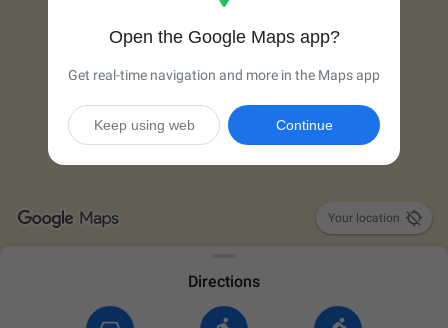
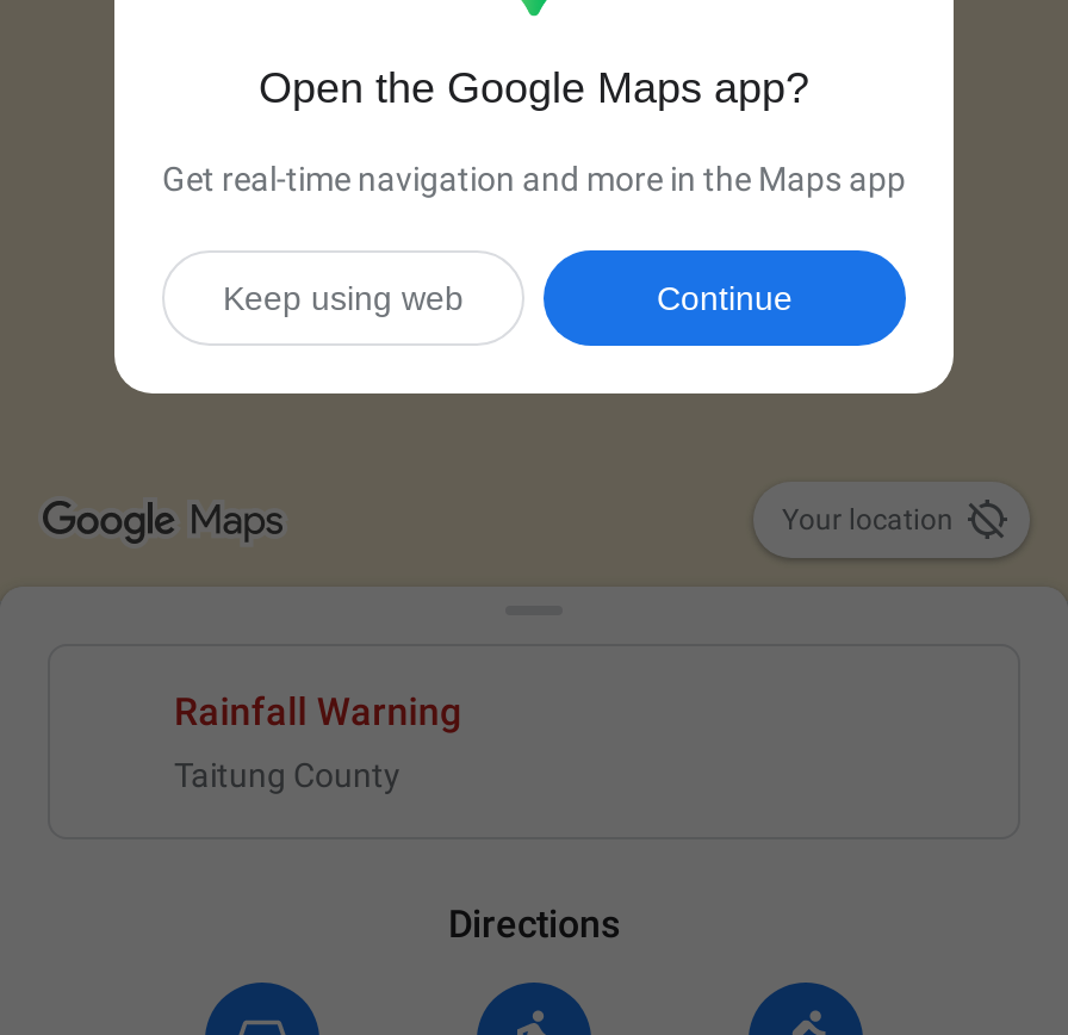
none -> [174,689,462,794] Rainfall Warning | Taitung County

